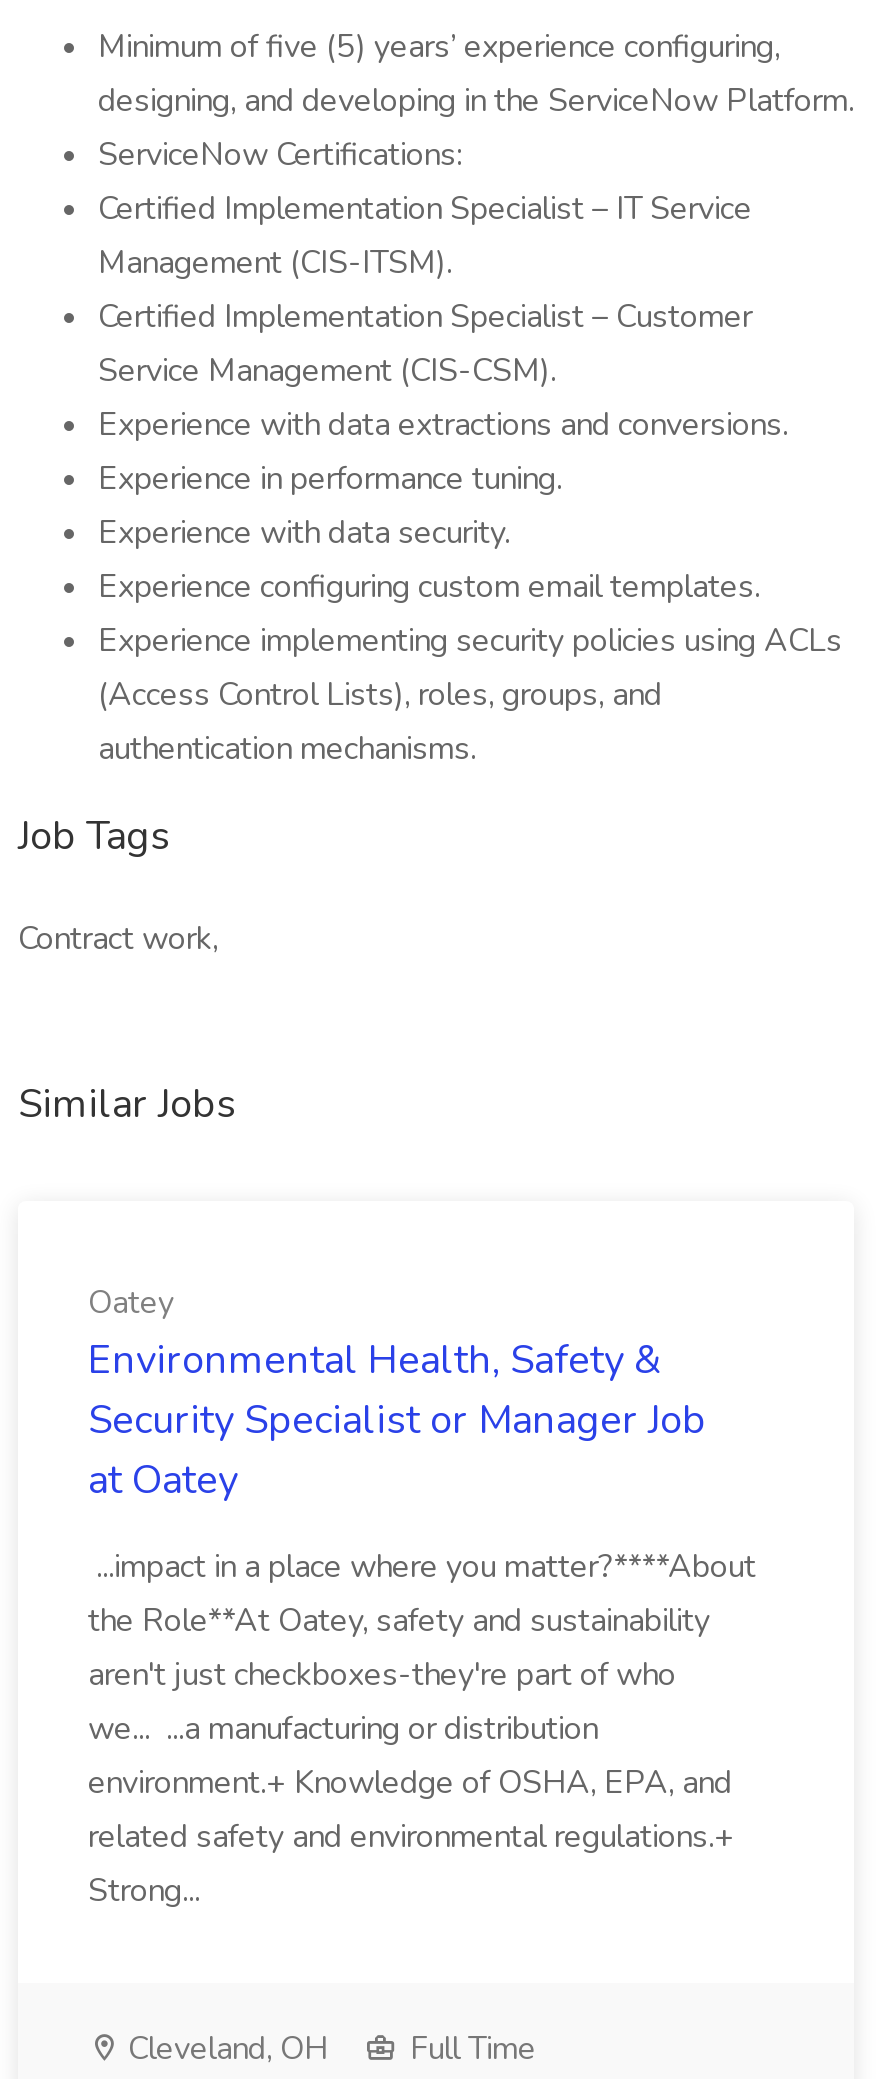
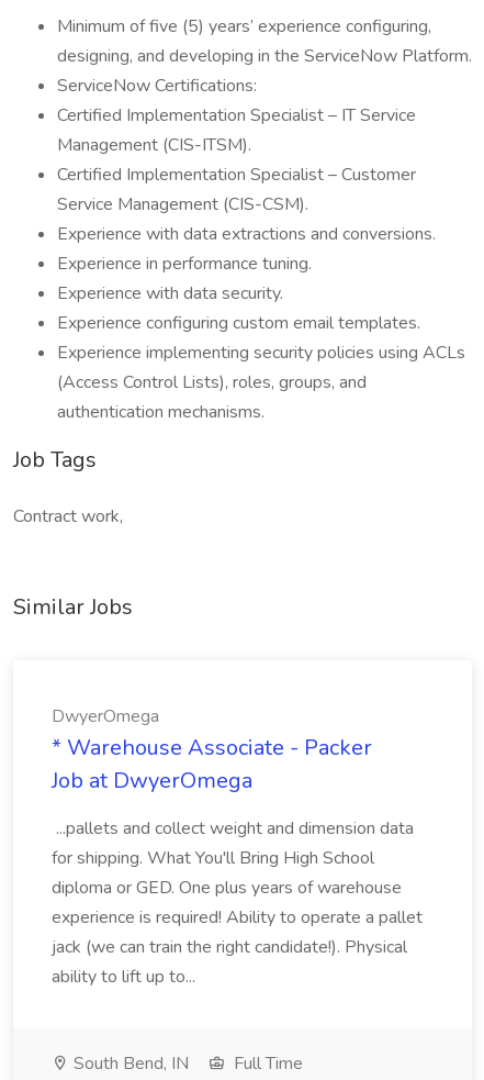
[88,1281,706,1507] Oatey | Environmental Health, Safety & | Security Specialist or Manager Job | at Oatey -> [52,704,372,795] DwyerOmega | * Warehouse Associate - Packer | Job at DwyerOmega
[88,1545,756,1913] ...impact in a place where you matter?****About | the Role**At Oatey, safety and sustainability | aren't just checkboxes-they're part of who | we... ...a manufacturing or distribution | environment.+ Knowledge of OSHA, EPA, and | related safety and environmental regulations.+ | Strong... -> [52,816,423,989] ...pallets and collect weight and dimension data | for shipping. What You'll Bring High School | diploma or GED. One plus years of warehouse | experience is required! Ability to operate a pallet | jack (we can train the right candidate!). Physical | ability to lift up to...
[120,2027,328,2071] Cleveland, OH -> [69,1051,189,1076] South Bend, IN

